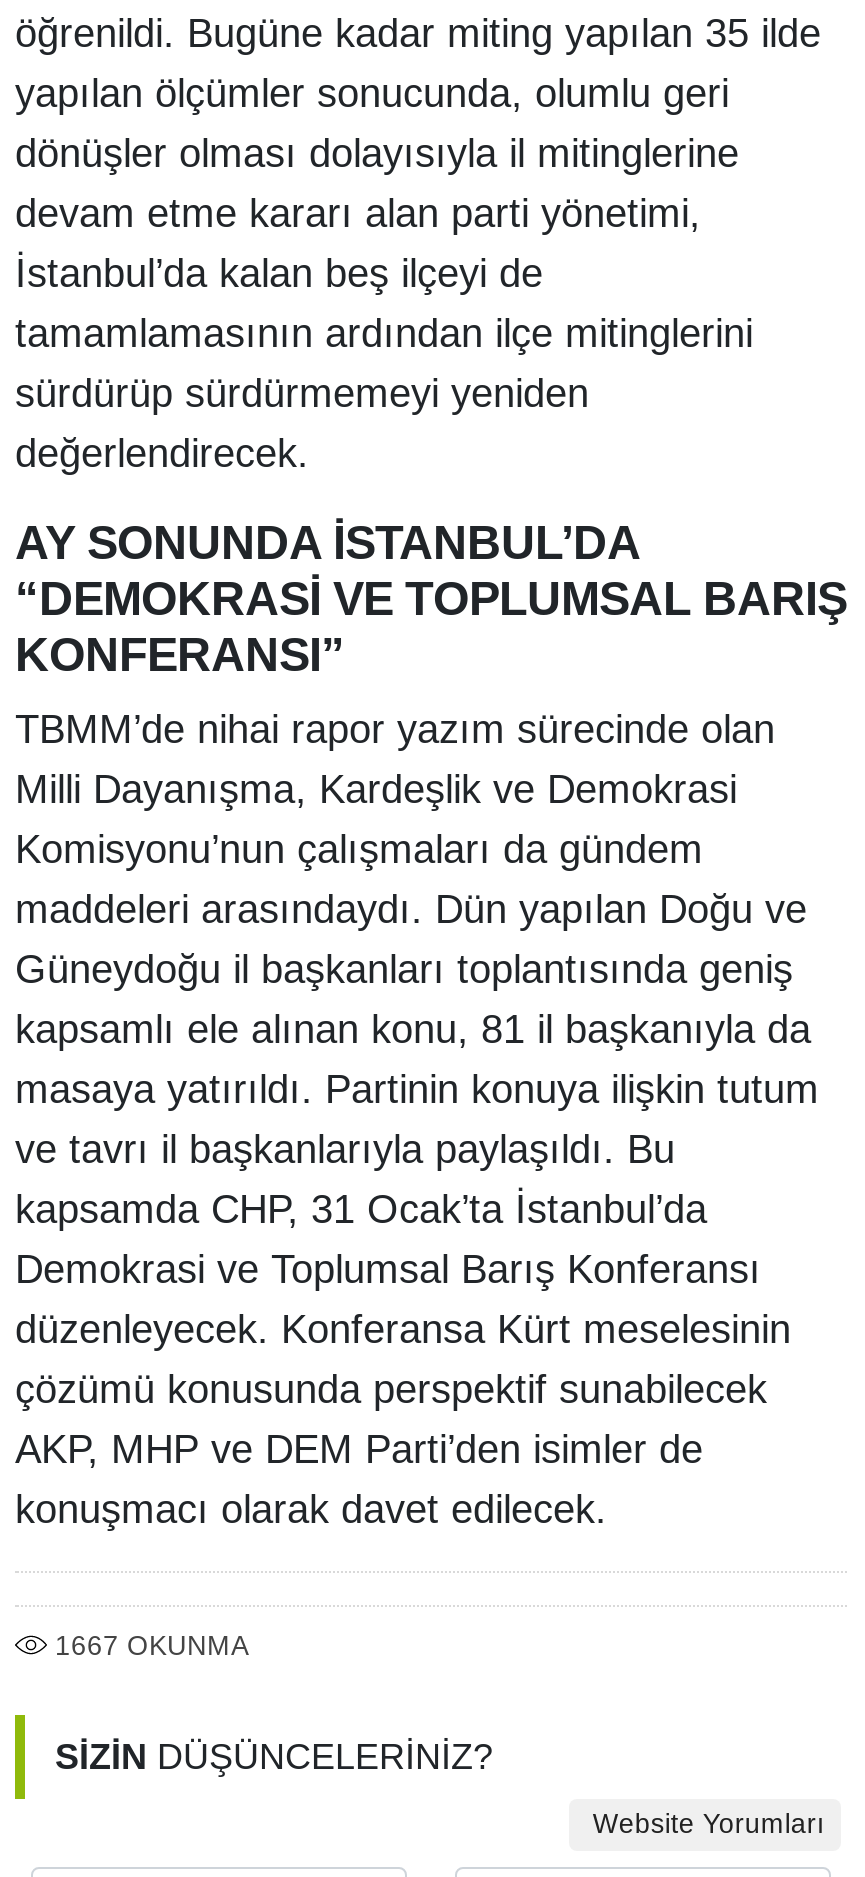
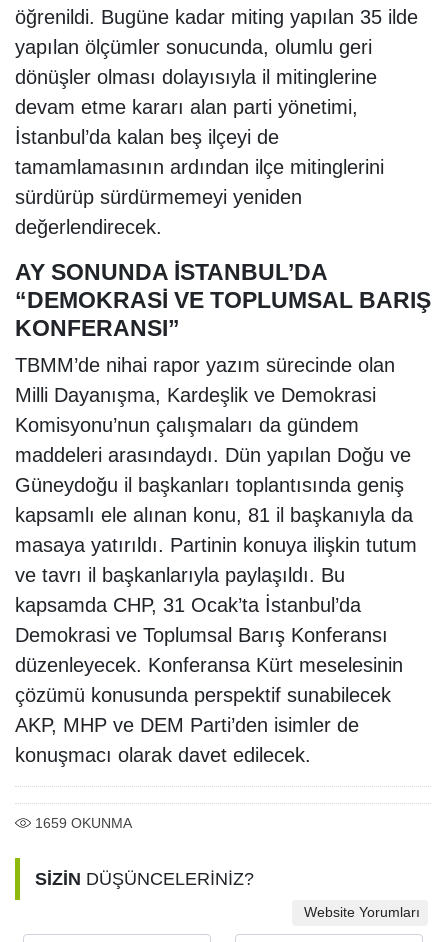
[55,1631,249,1661] 1667 OKUNMA -> [35,816,132,831] 1659 OKUNMA

